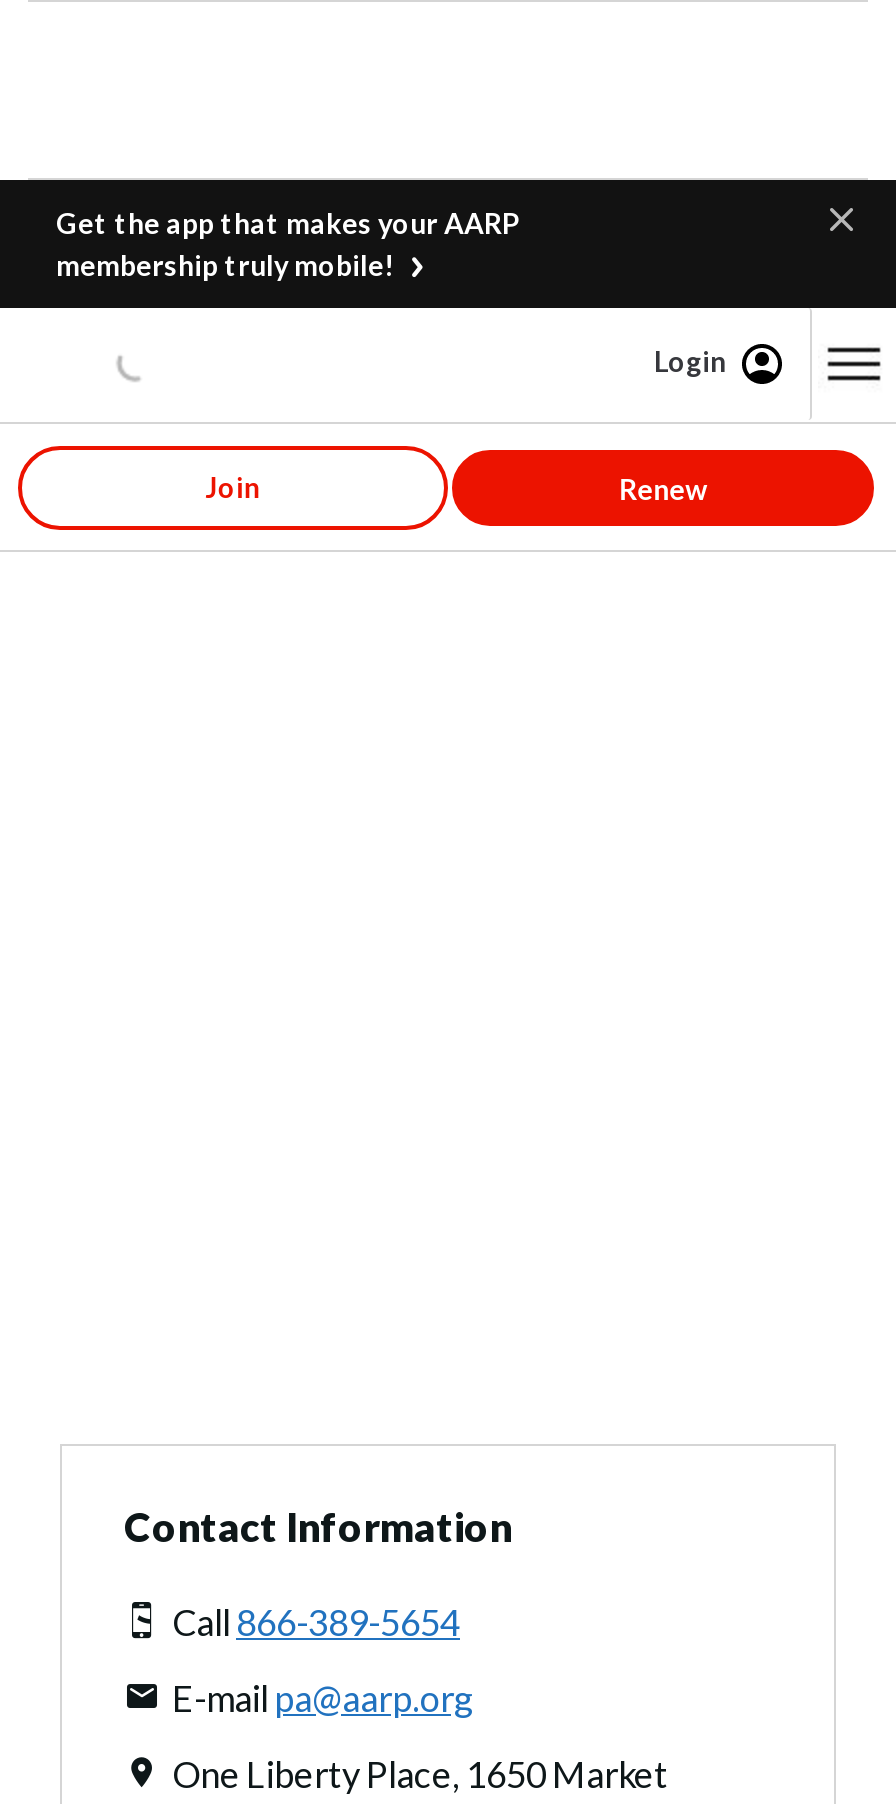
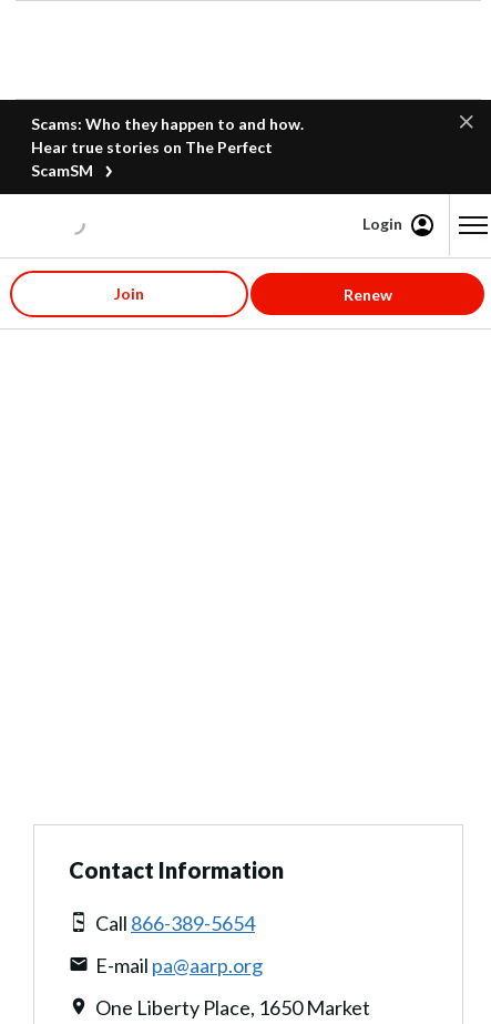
[56,206,520,282] Get the app that makes your AARP | membership truly mobile! -> [31,114,304,180] Scams: Who they happen to and how. | Hear true stories on The Perfect | ScamSM

